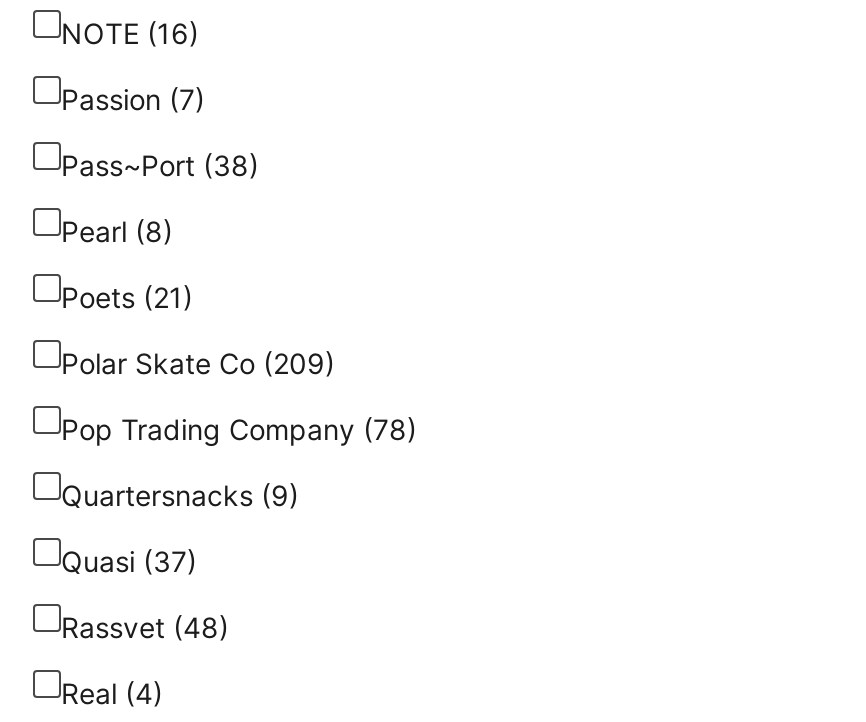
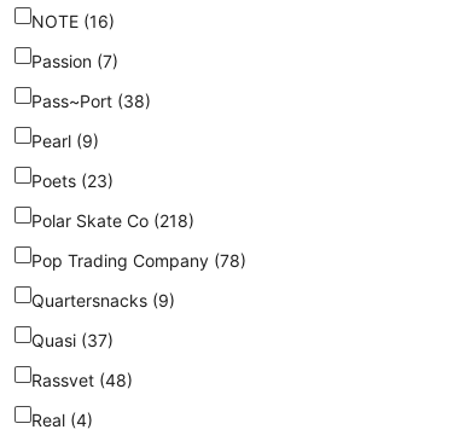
[61,214,173,248] Pearl (8) -> [31,130,99,151] Pearl (9)
[61,280,193,314] Poets (21) -> [31,170,114,191] Poets (23)
[61,346,335,380] Polar Skate Co (209) -> [31,210,194,231] Polar Skate Co (218)

